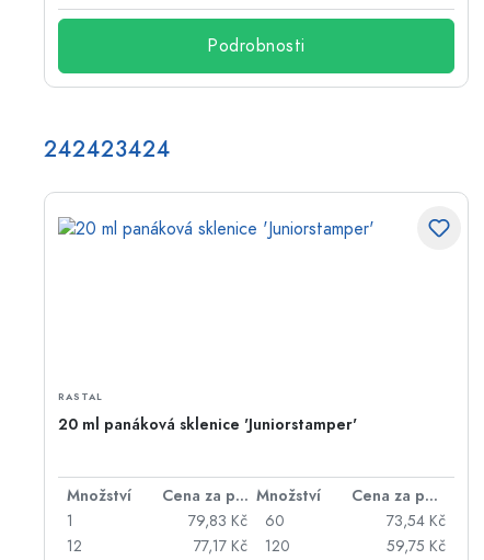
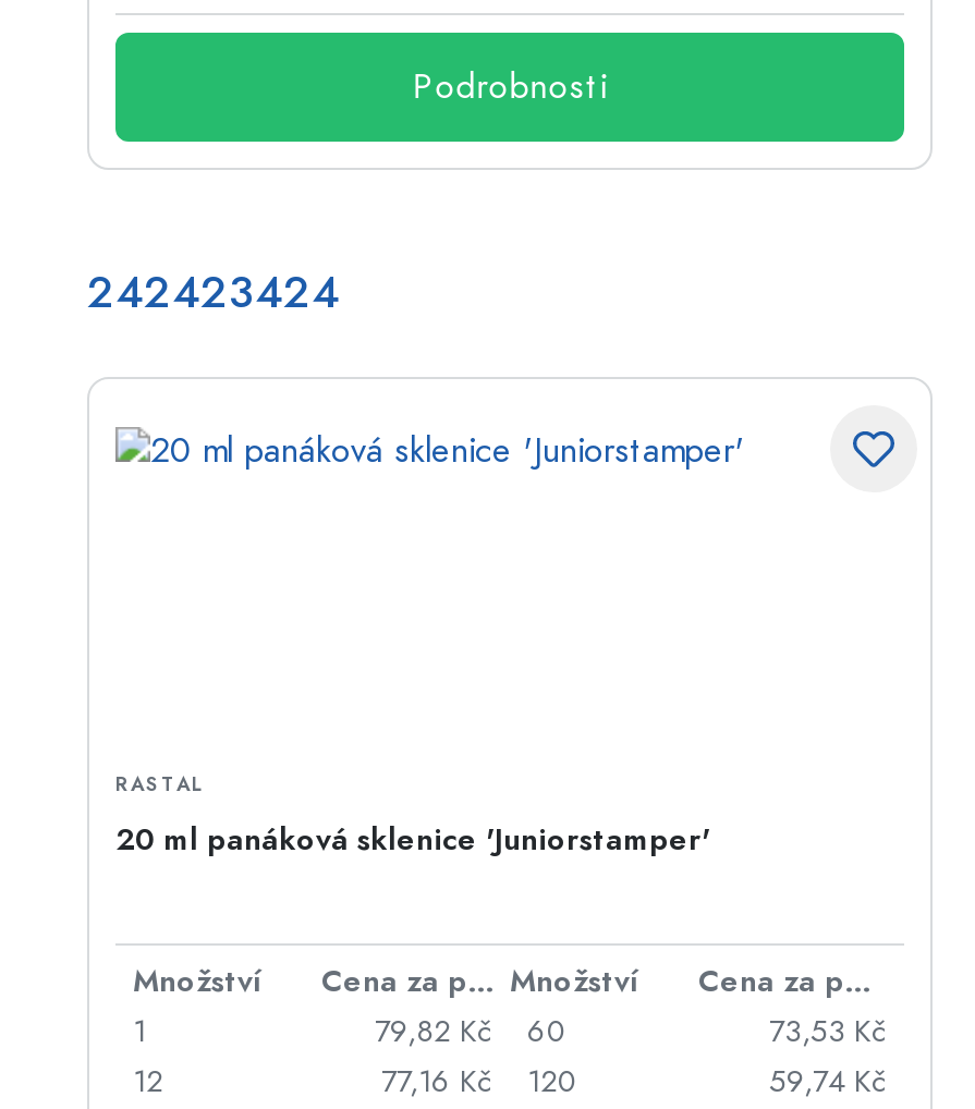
[188,511,285,532] 79,83 Kč 60 -> [375,1011,566,1052] 79,82 Kč 60
[387,511,446,532] 73,54 Kč -> [769,1011,887,1052] 73,53 Kč
[194,536,290,557] 77,17 Kč 120 -> [381,1061,577,1102] 77,16 Kč 120
[387,536,446,557] 59,75 Kč -> [769,1061,887,1102] 59,74 Kč

